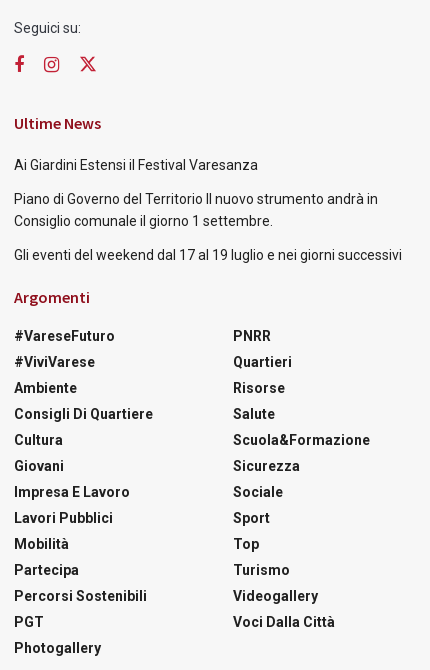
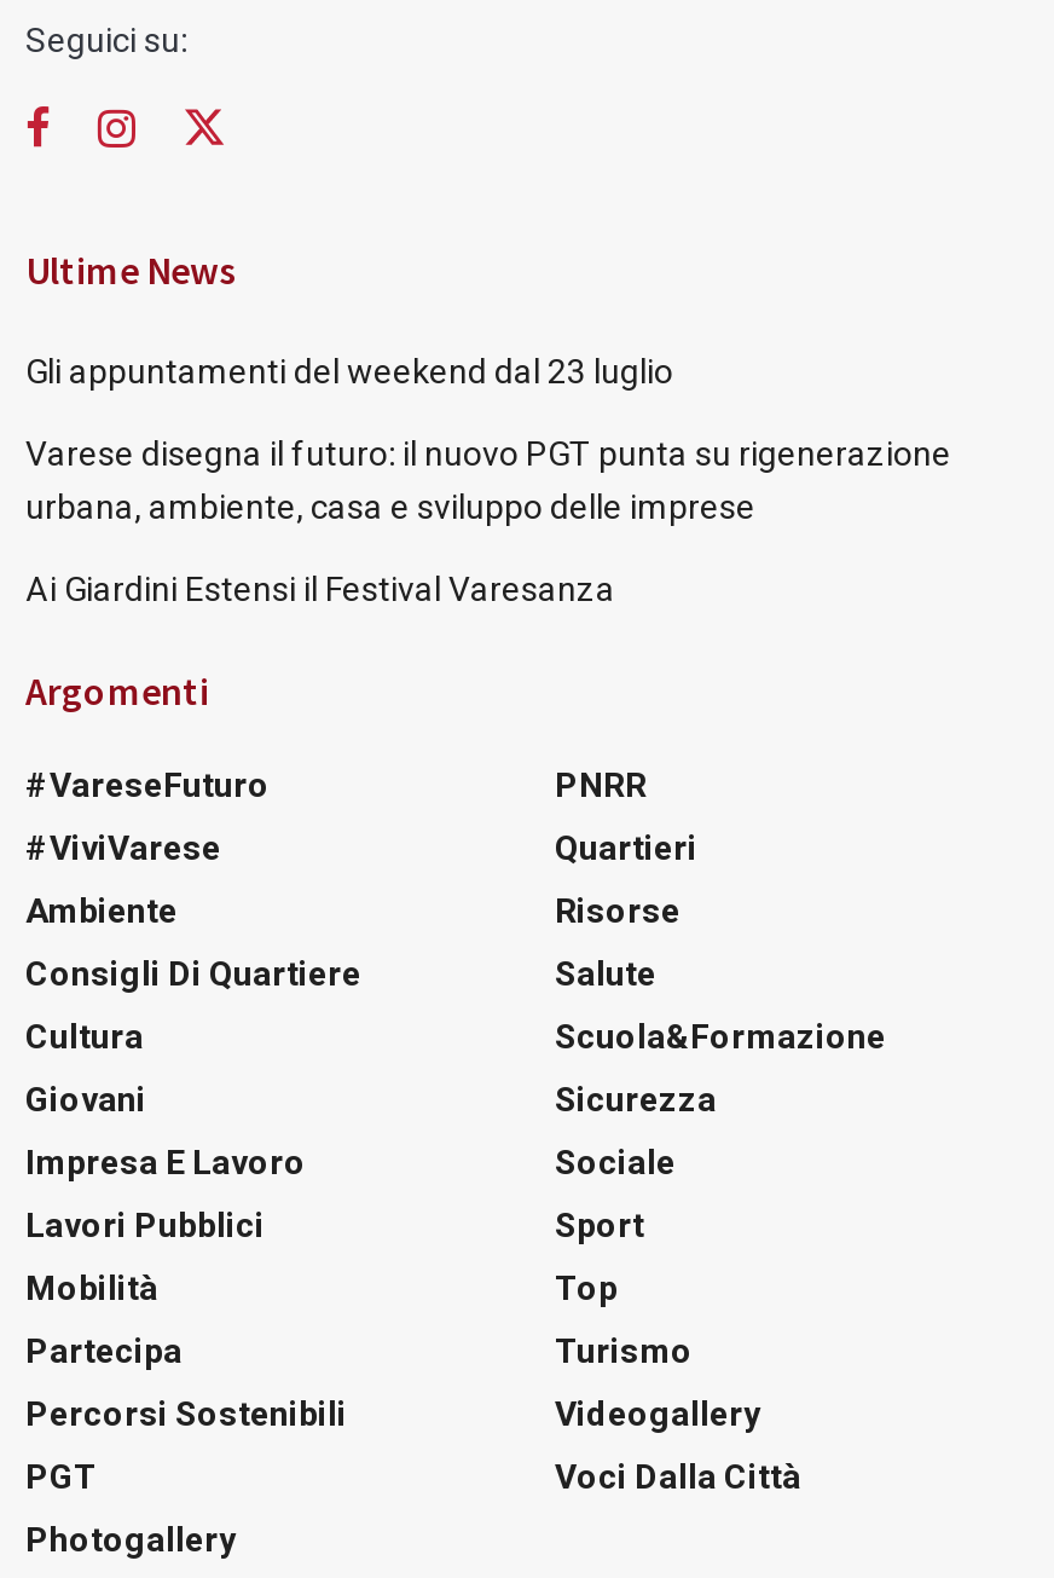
none -> [25,351,951,525] Gli appuntamenti del weekend dal 23 luglio | Varese disegna il futuro: il nuovo PGT punta su rigenerazione | urbana, ambiente, casa e sviluppo delle imprese
moved [14,157,258,173] -> [25,569,615,607]: Ai Giardini Estensi il Festival Varesanza
[14,191,402,263] Piano di Governo del Territorio Il nuovo strumento andrà in | Consiglio comunale il giorno 1 settembre. | Gli eventi del weekend dal 17 al 19 luglio e nei giorni successivi -> none

